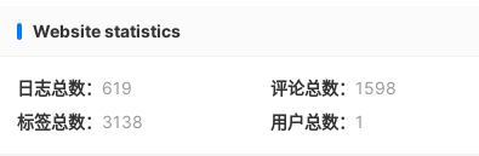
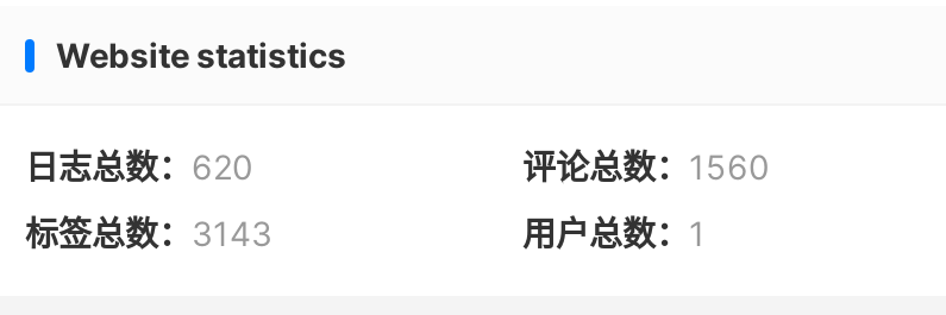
[17,77,132,98] 日志总数：619 -> [25,146,253,187] 日志总数：620
[270,77,397,98] 评论总数：1598 -> [522,146,770,187] 评论总数：1560
[17,111,143,132] 标签总数：3138 -> [25,213,272,253] 标签总数：3143

